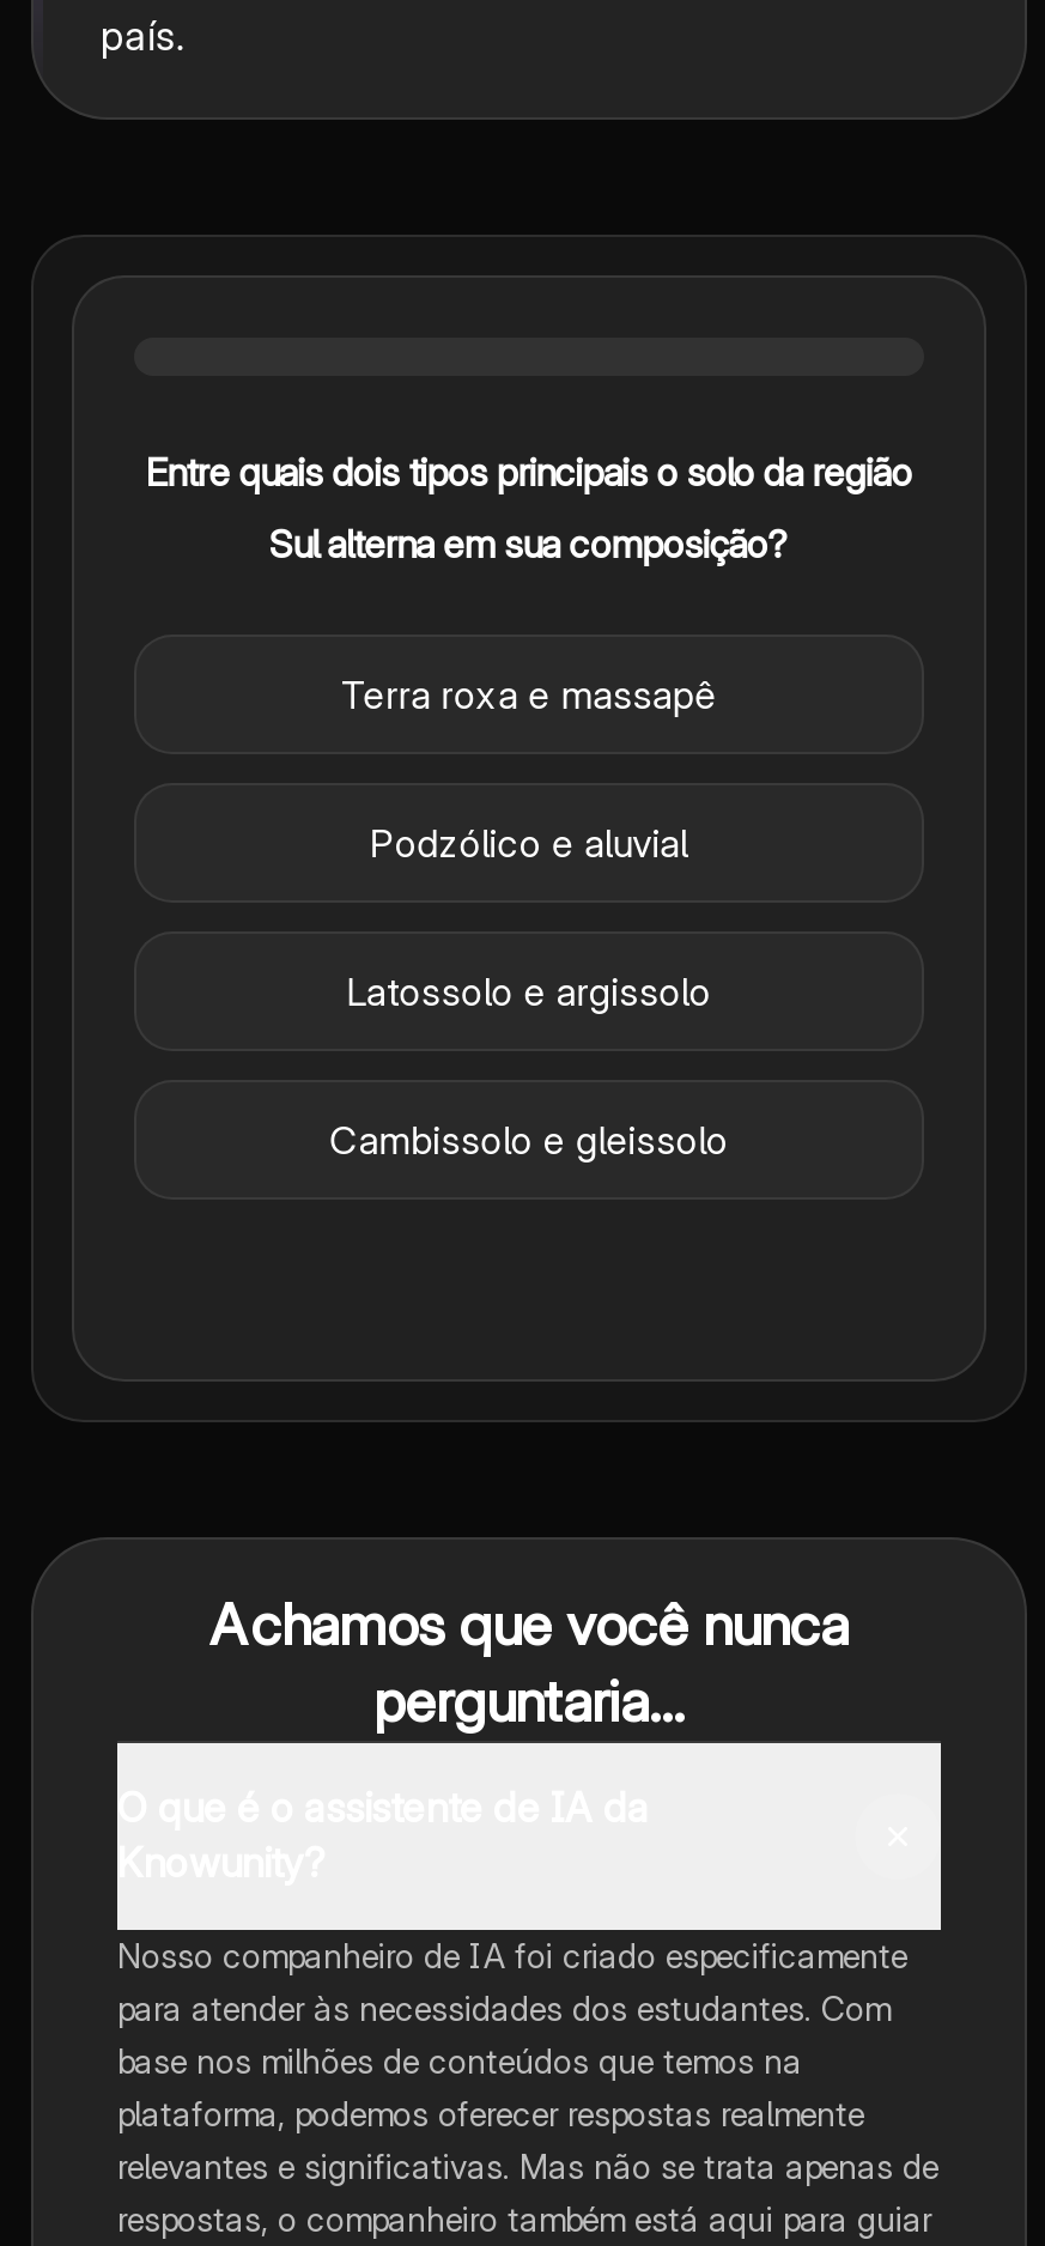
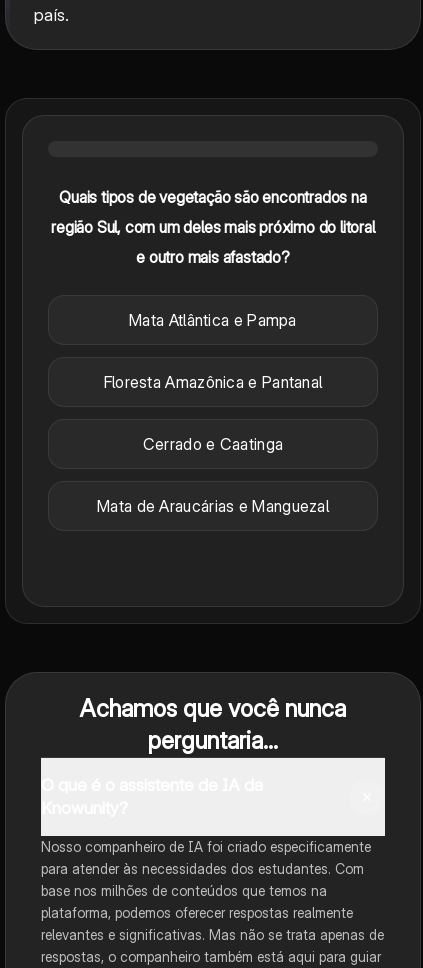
[146,448,912,1163] Entre quais dois tipos principais o solo da região | Sul alterna em sua composição? | Terra roxa e massapê | Podzólico e aluvial | Latossolo e argissolo | Cambissolo e gleissolo -> [51,187,375,516] Quais tipos de vegetação são encontrados na | região Sul, com um deles mais próximo do litoral | e outro mais afastado? | Mata Atlântica e Pampa | Floresta Amazônica e Pantanal | Cerrado e Caatinga | Mata de Araucárias e Manguezal

